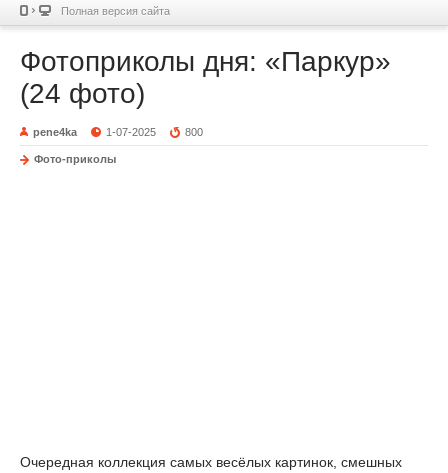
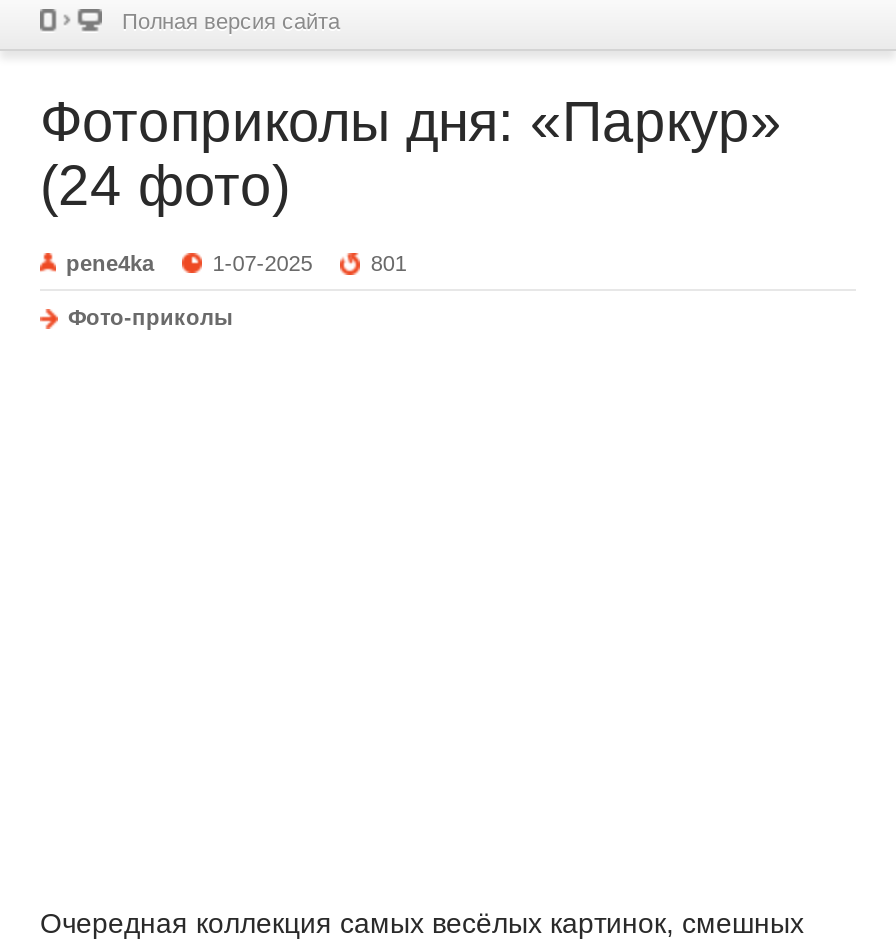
[185,126,203,138] 800 -> [371,251,407,275] 801

